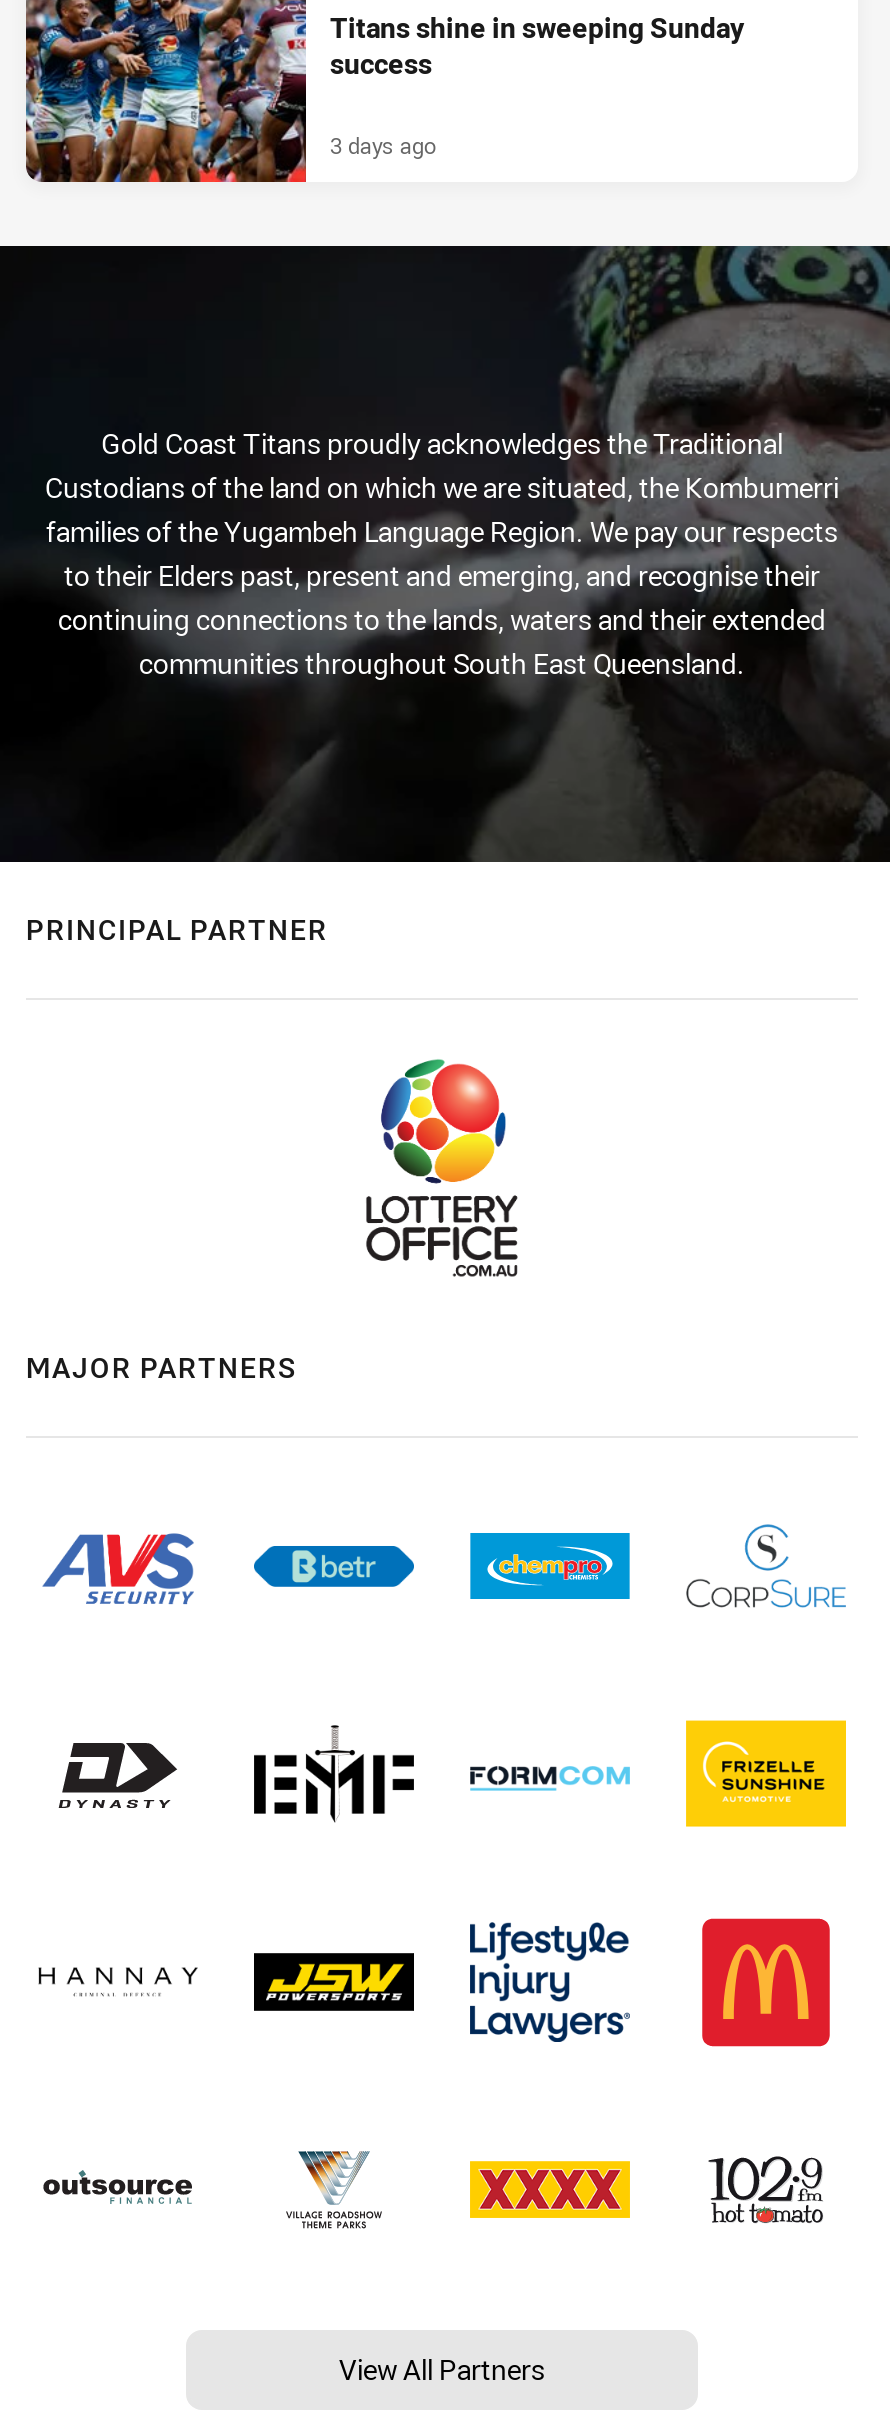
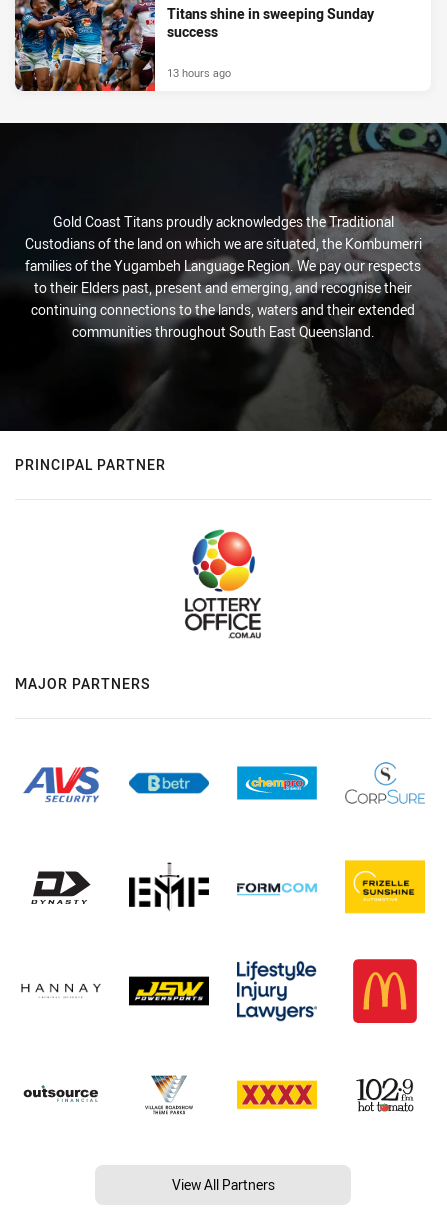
[330,129,436,159] 3 days ago -> [167,65,231,80] 13 hours ago

